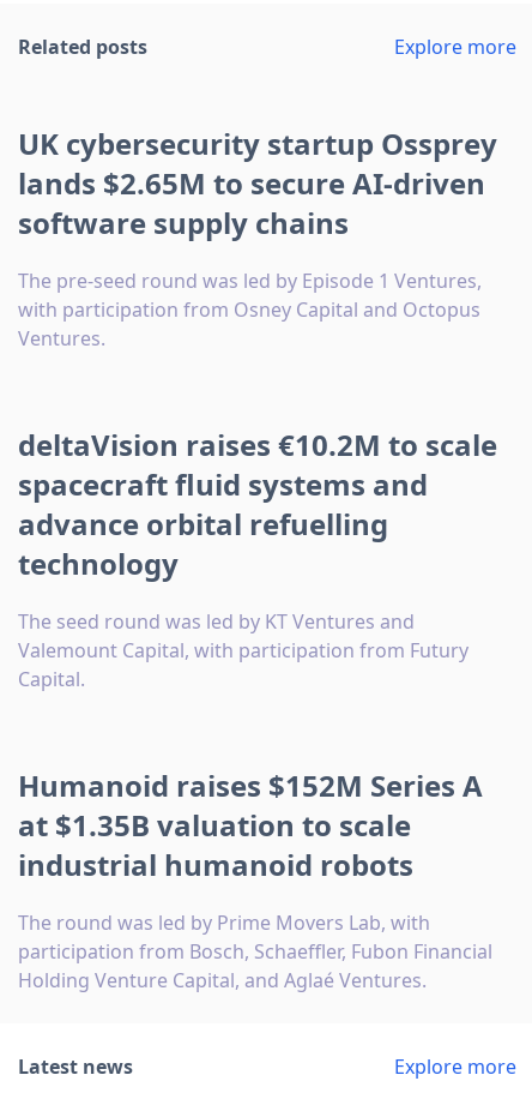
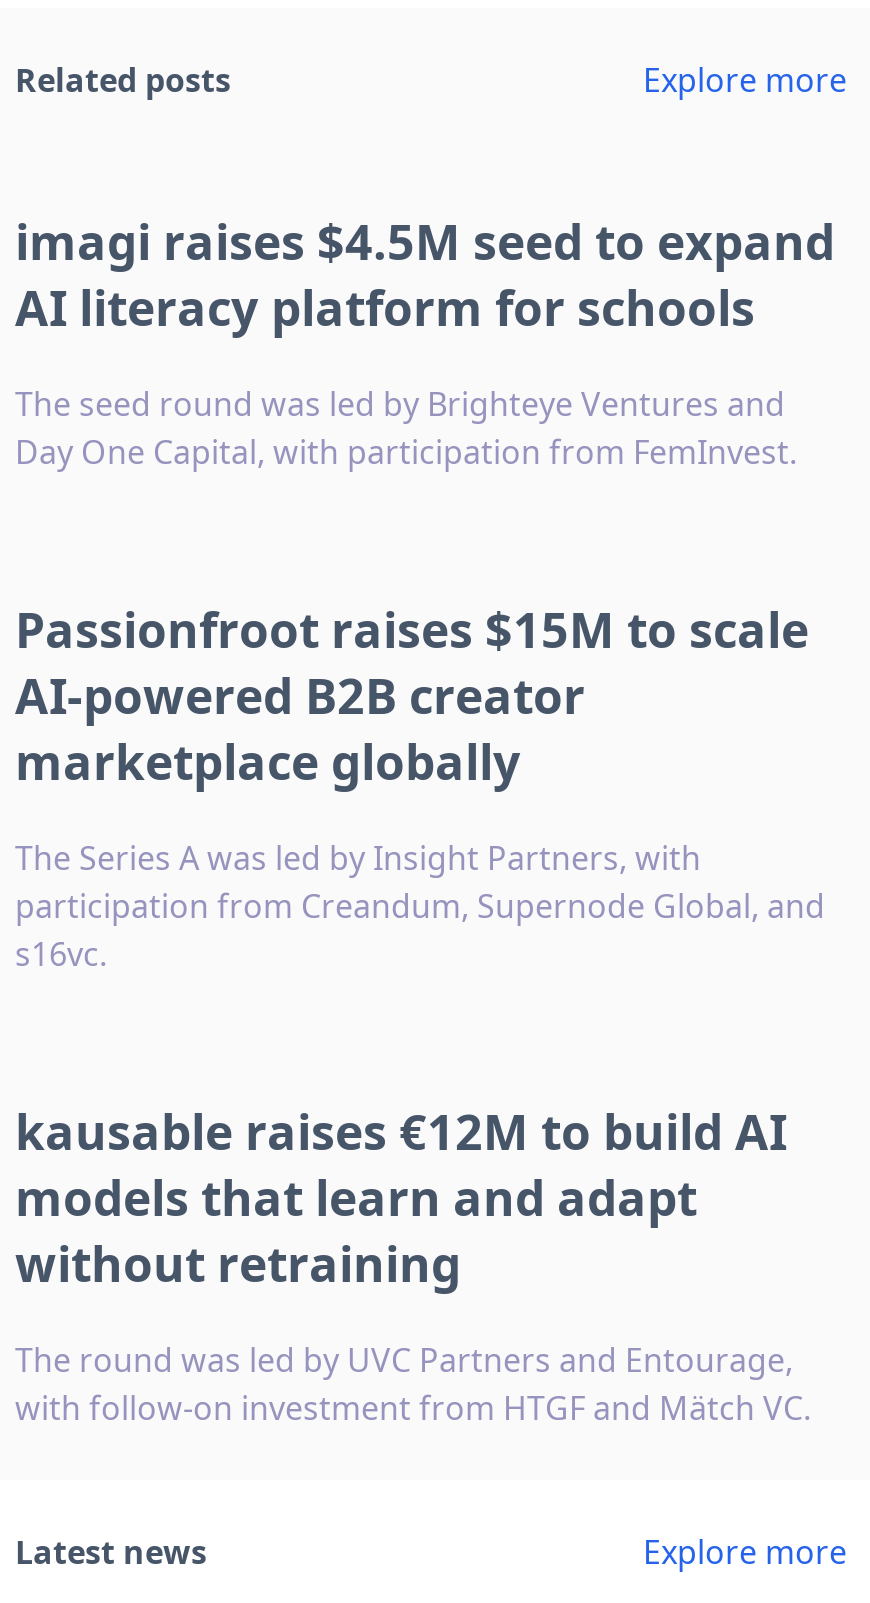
[18,124,497,242] UK cybersecurity startup Ossprey | lands $2.65M to secure AI-driven | software supply chains -> [15,207,835,339] imagi raises $4.5M seed to expand | AI literacy platform for schools
[18,268,482,352] The pre-seed round was led by Episode 1 Ventures, | with participation from Osney Capital and Octopus | Ventures. -> [15,381,797,473] The seed round was led by Brighteye Ventures and | Day One Capital, with participation from FemInvest.
[18,425,497,583] deltaVision raises €10.2M to scale | spacecraft fluid systems and | advance orbital refuelling | technology -> [15,595,809,793] Passionfroot raises $15M to scale | AI-powered B2B creator | marketplace globally
[18,608,468,692] The seed round was led by KT Ventures and | Valemount Capital, with participation from Futury | Capital. -> [15,835,825,975] The Series A was led by Insight Partners, with | participation from Creandum, Supernode Global, and | s16vc.
[18,766,483,884] Humanoid raises $152M Series A | at $1.35B valuation to scale | industrial humanoid robots -> [15,1097,787,1295] kausable raises €12M to build AI | models that learn and adapt | without retraining
[18,910,492,994] The round was led by Prime Movers Lab, with | participation from Bosch, Schaeffler, Fubon Financial | Holding Venture Capital, and Aglaé Ventures. -> [15,1337,811,1429] The round was led by UVC Partners and Entourage, | with follow-on investment from HTGF and Mätch VC.

